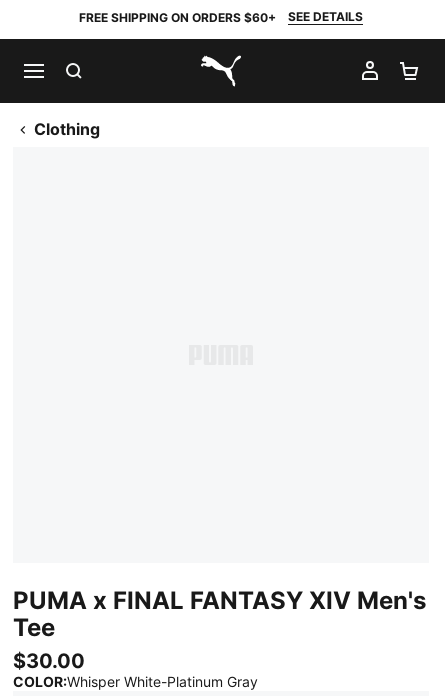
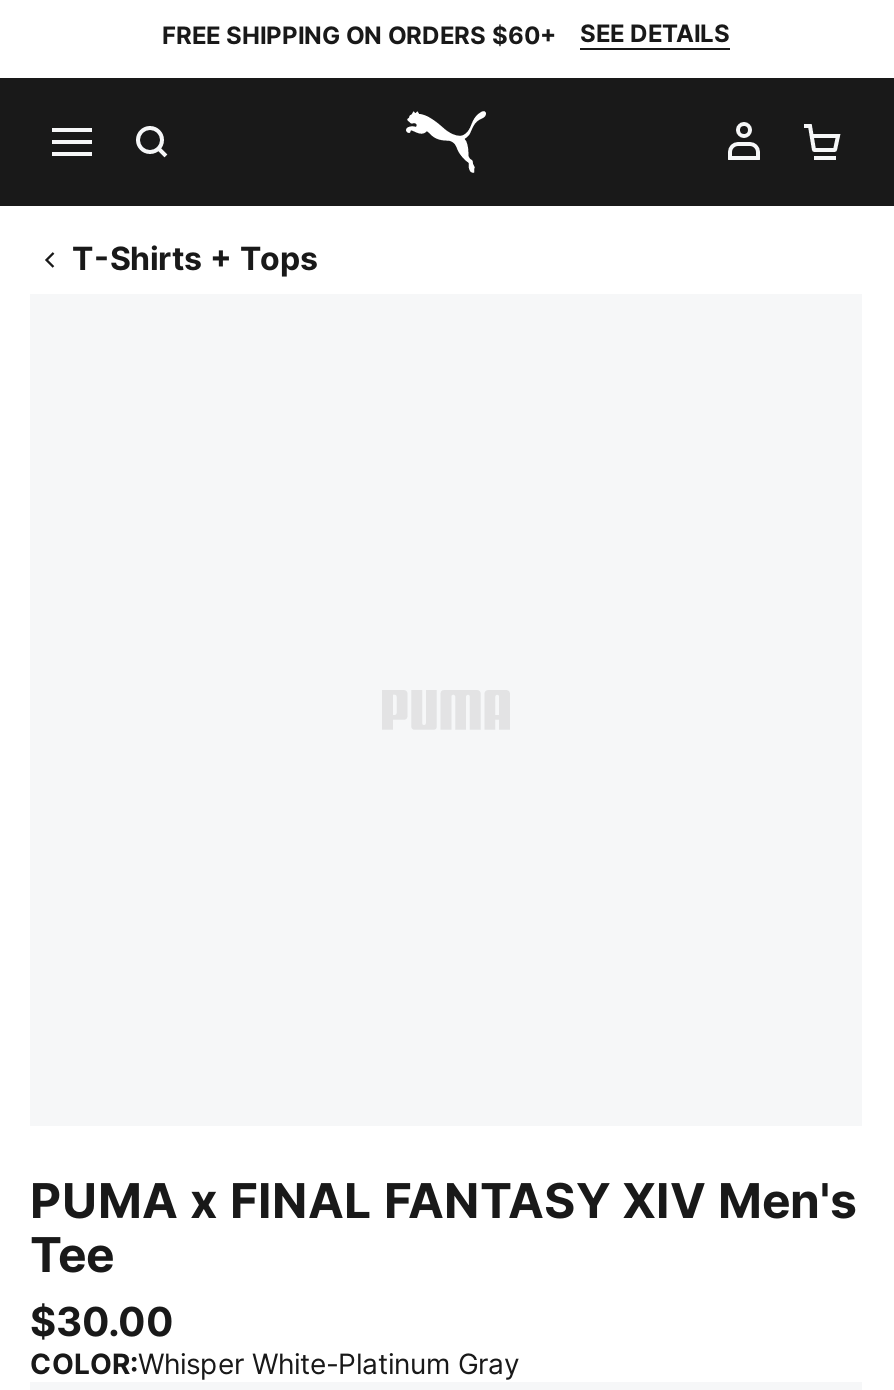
[34,119,100,139] Clothing -> [72,238,318,278] T-Shirts + Tops

